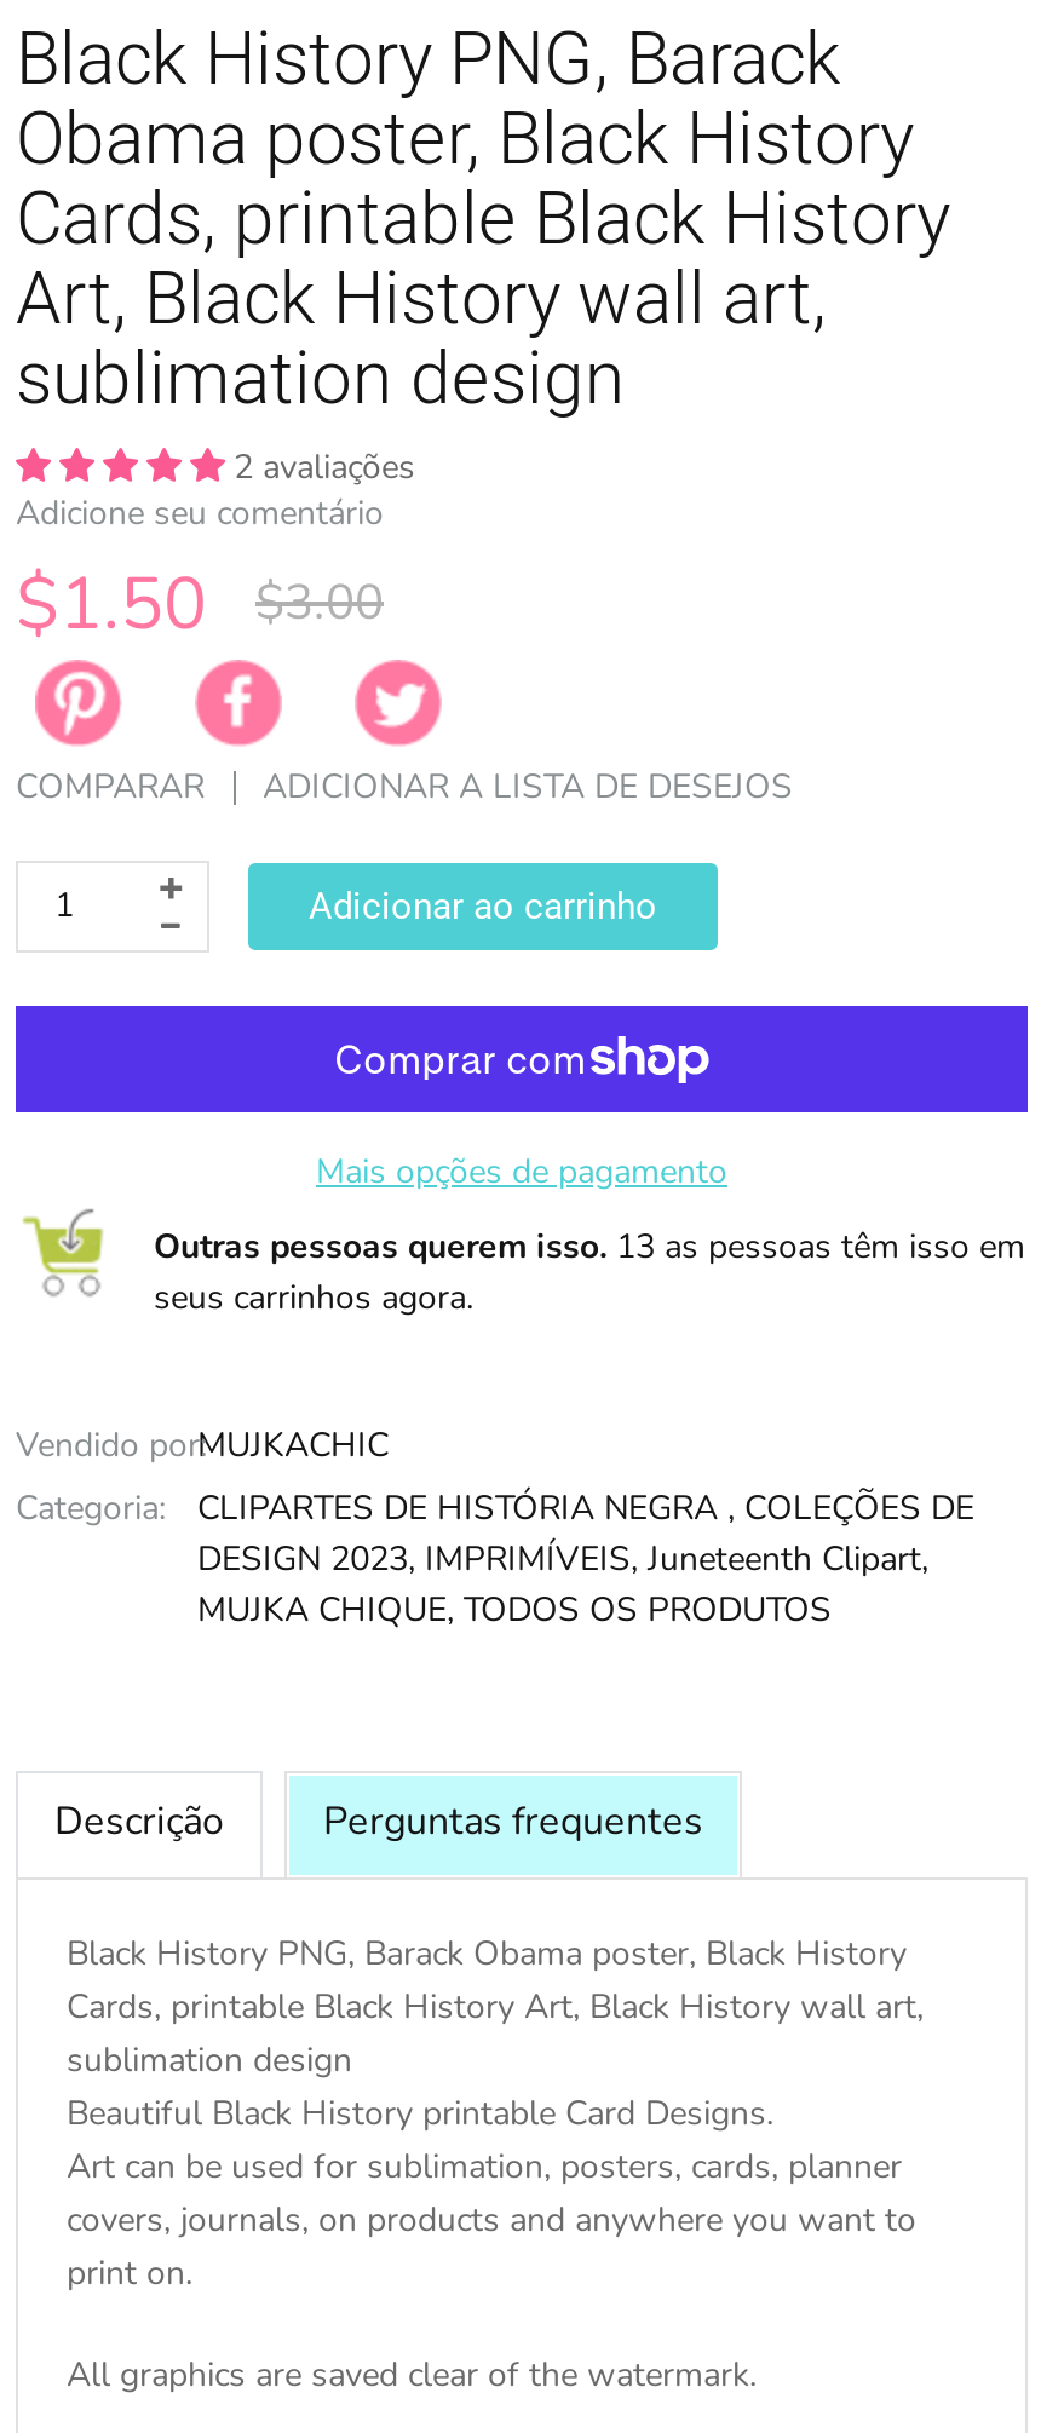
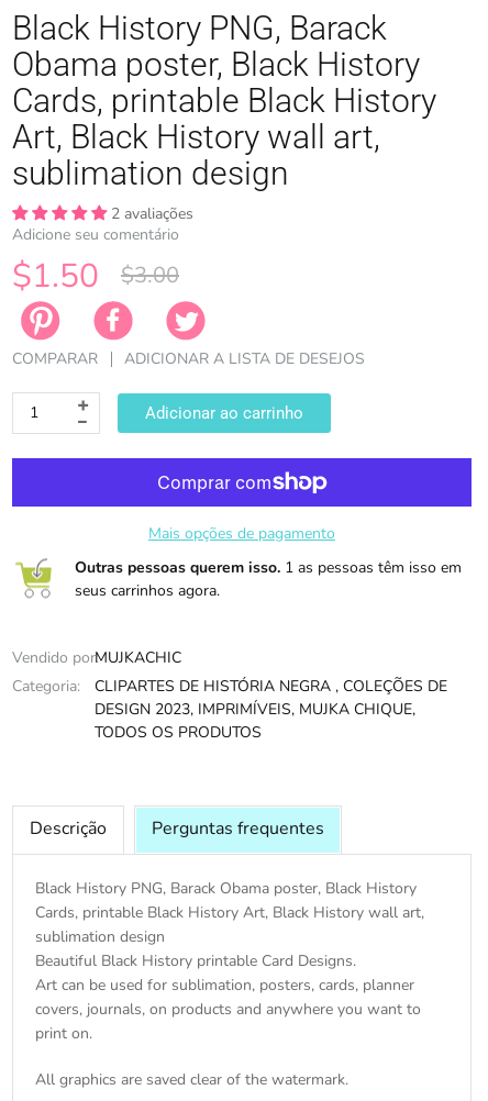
[21,1207,1025,1313] [image] | Outras pessoas querem isso. 13 as pessoas têm isso em -> [14,552,462,599] [image] | Outras pessoas querem isso. 1 as pessoas têm isso em
[197,1535,928,1632] DESIGN 2023, IMPRIMÍVEIS, Juneteenth Clipart, | MUJKA CHIQUE, TODOS OS PRODUTOS -> [95,698,415,742] DESIGN 2023, IMPRIMÍVEIS, MUJKA CHIQUE, | TODOS OS PRODUTOS

